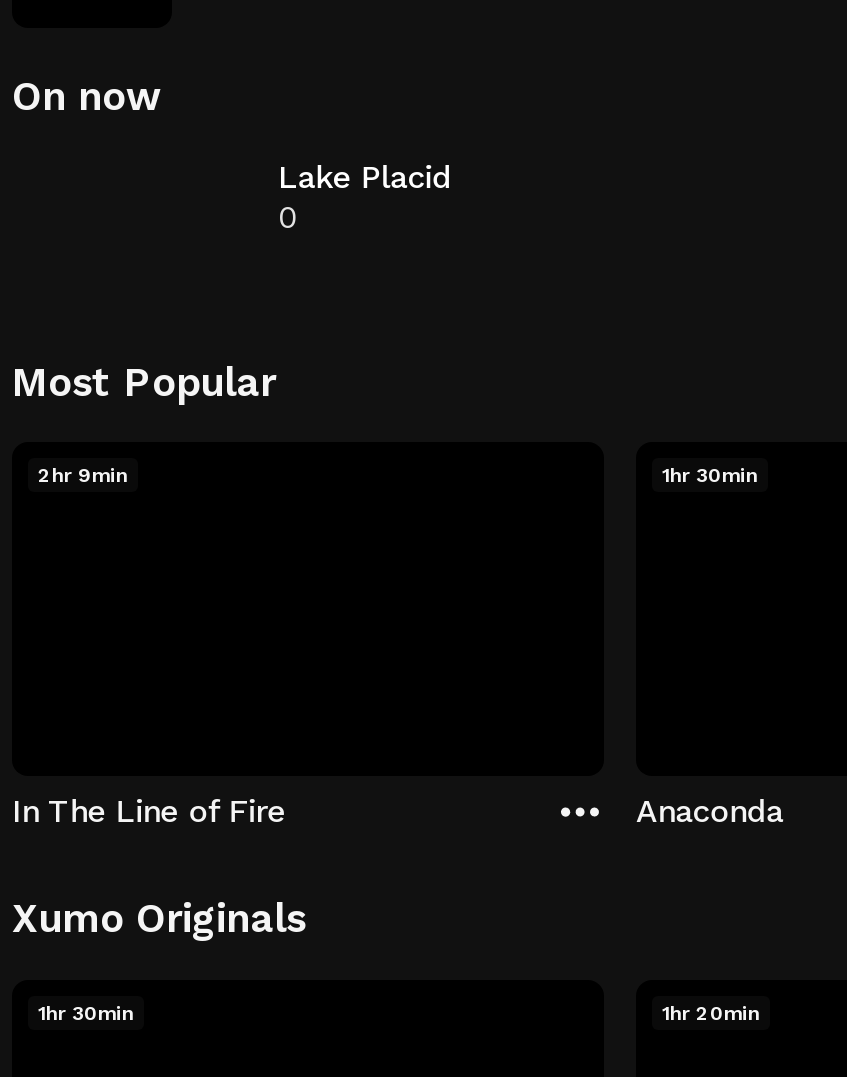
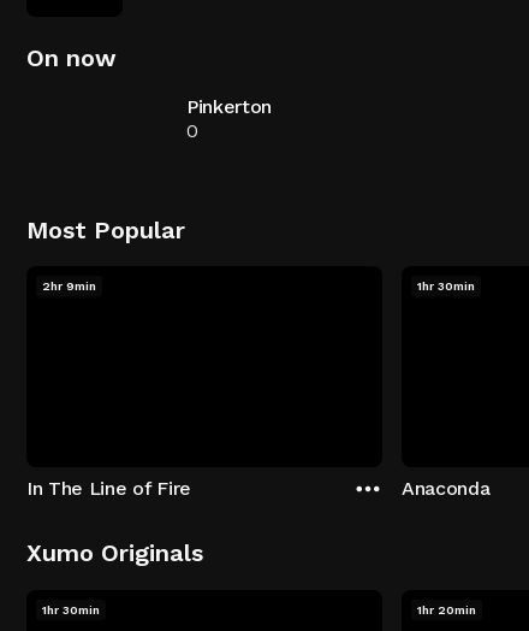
[278,158,451,196] Lake Placid -> [186,95,272,118] Pinkerton

